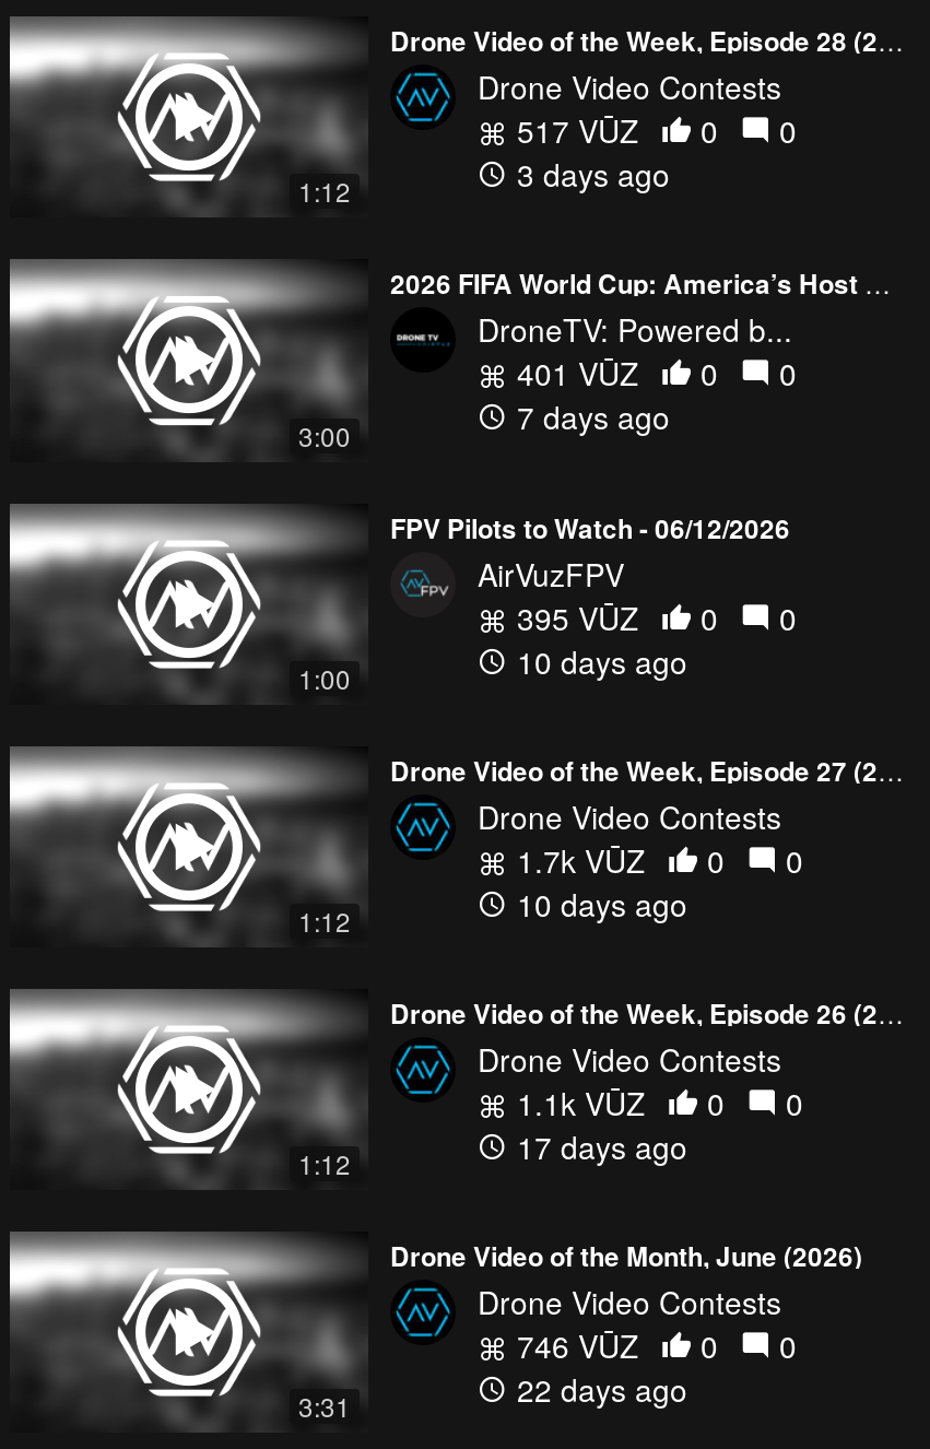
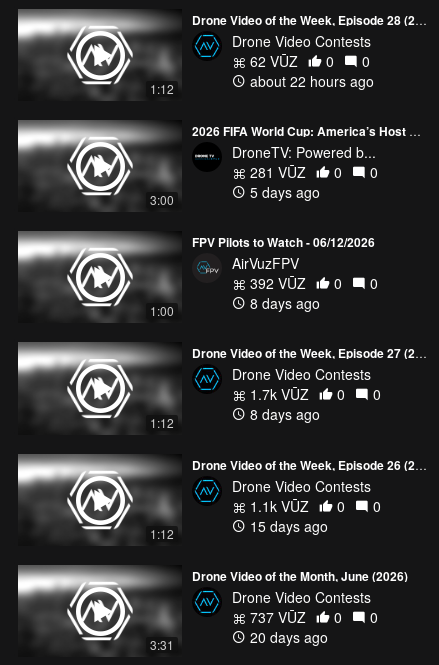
[508,109,639,153] 517 VŪZ -> [246,51,298,71] 62 VŪZ
[508,153,670,196] 3 days ago -> [246,71,374,91] about 22 hours ago
[508,352,639,395] 401 VŪZ -> [246,162,306,182] 281 VŪZ
[508,395,670,439] 7 days ago -> [246,182,320,202] 5 days ago
[508,594,639,638] 395 VŪZ -> [246,273,306,293] 392 VŪZ
[508,638,687,682] 10 days ago -> [246,293,320,313] 8 days ago
[508,881,687,924] 10 days ago -> [246,404,320,424] 8 days ago
[508,1123,687,1167] 17 days ago -> [246,515,328,535] 15 days ago
[508,1322,639,1366] 746 VŪZ -> [246,606,306,626] 737 VŪZ
[508,1366,687,1410] 22 days ago -> [246,626,328,646] 20 days ago

